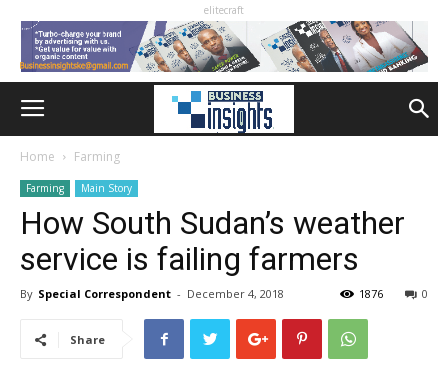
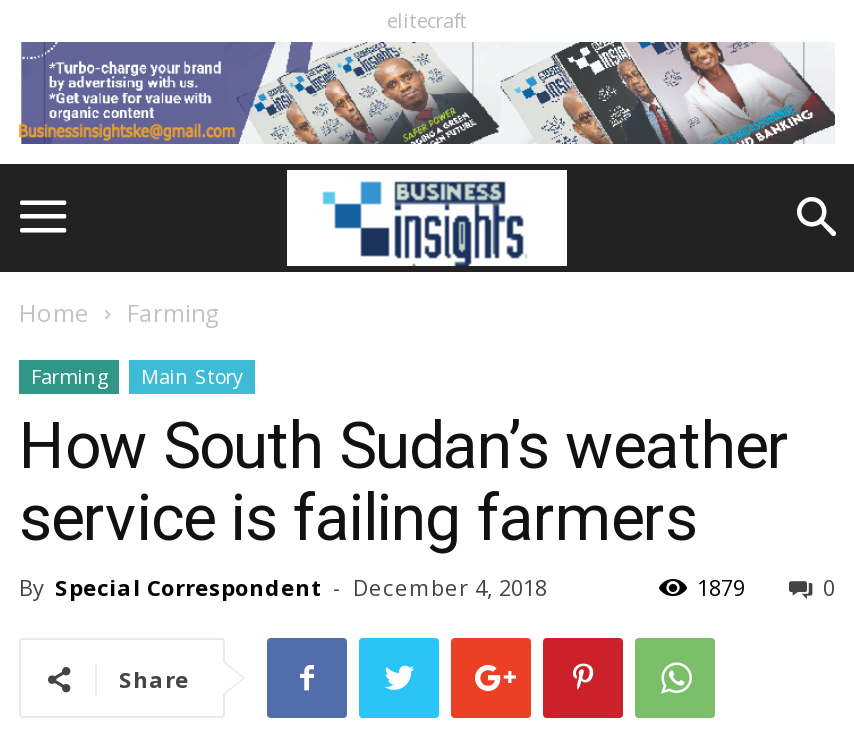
[359,286,383,301] 1876 -> [697,572,745,602] 1879

